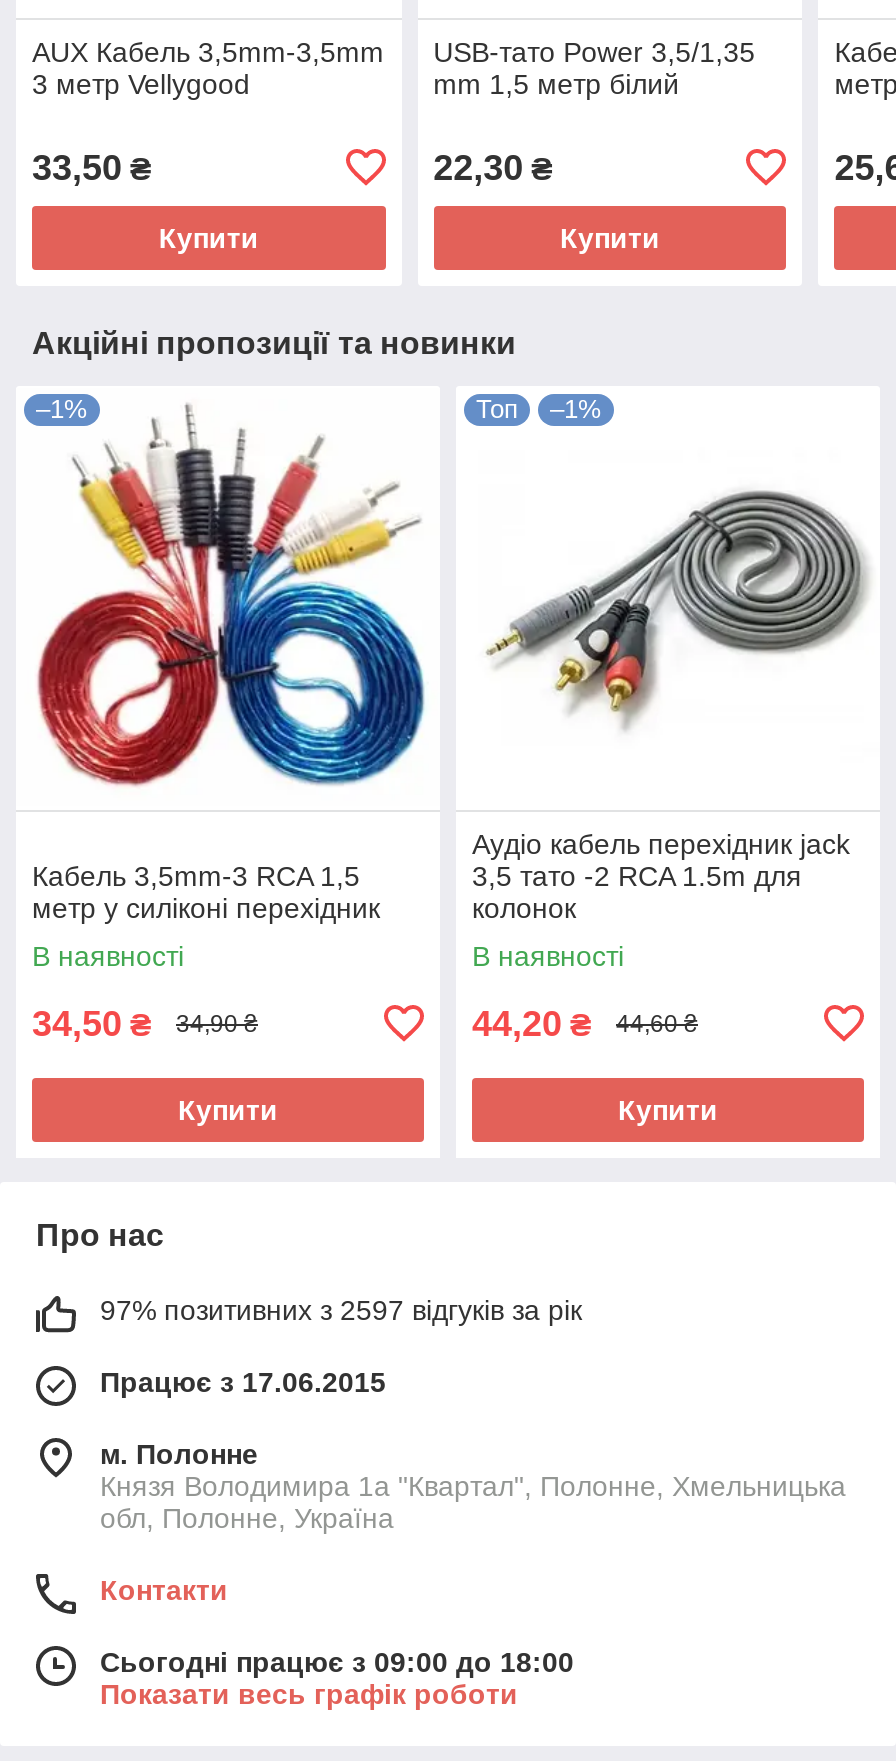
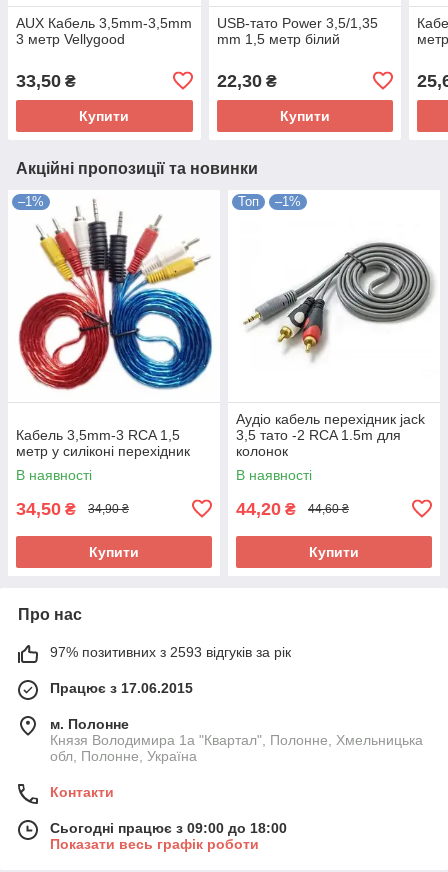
[100,1294,582,1326] 97% позитивних з 2597 відгуків за рік -> [50,644,291,660] 97% позитивних з 2593 відгуків за рік

